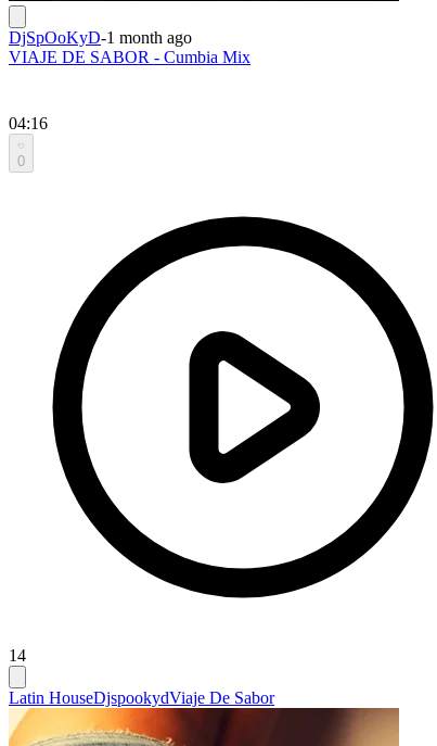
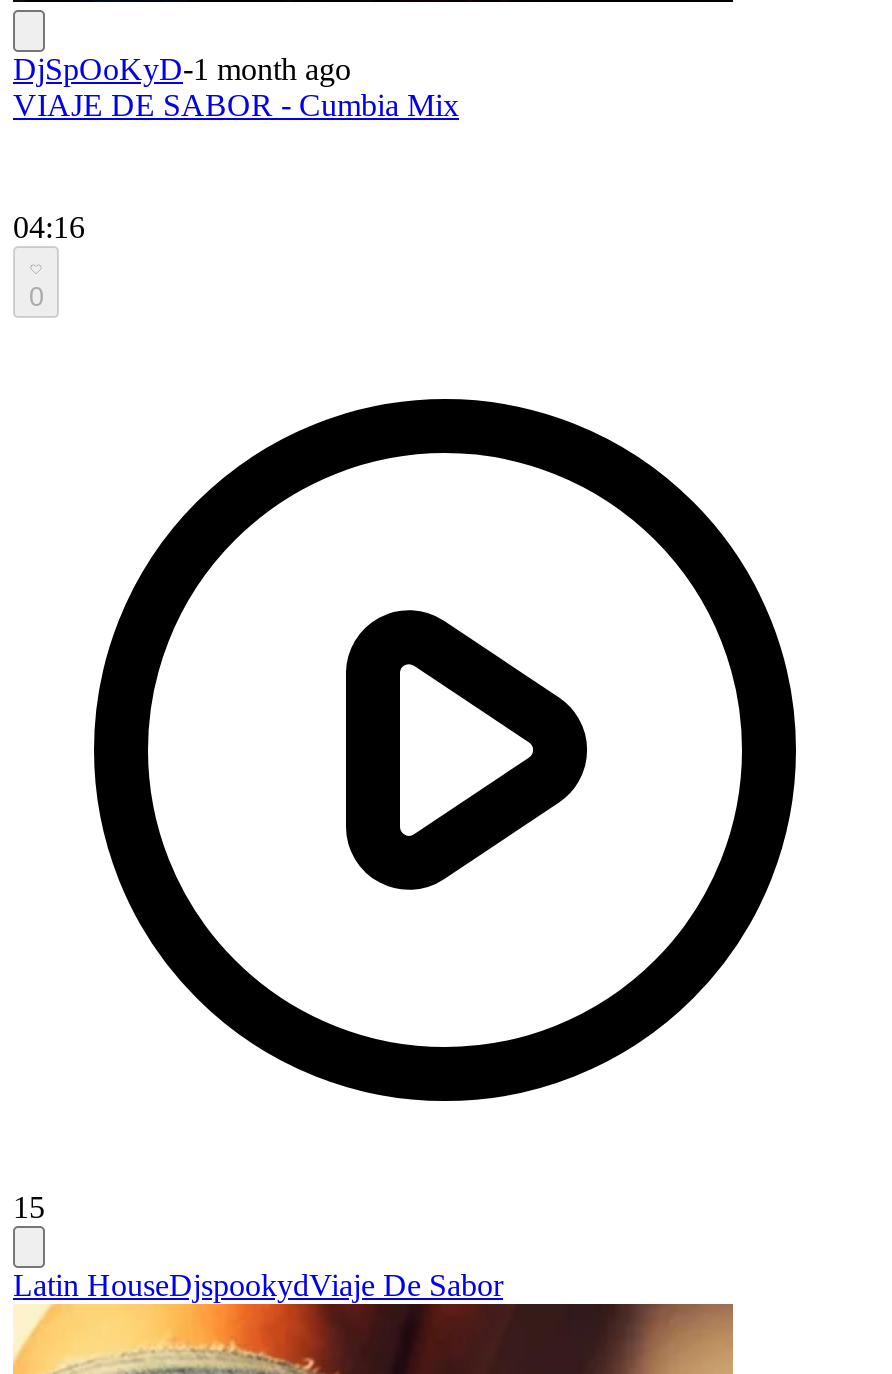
[9,646,26,664] 14 -> [13,1190,45,1224] 15

